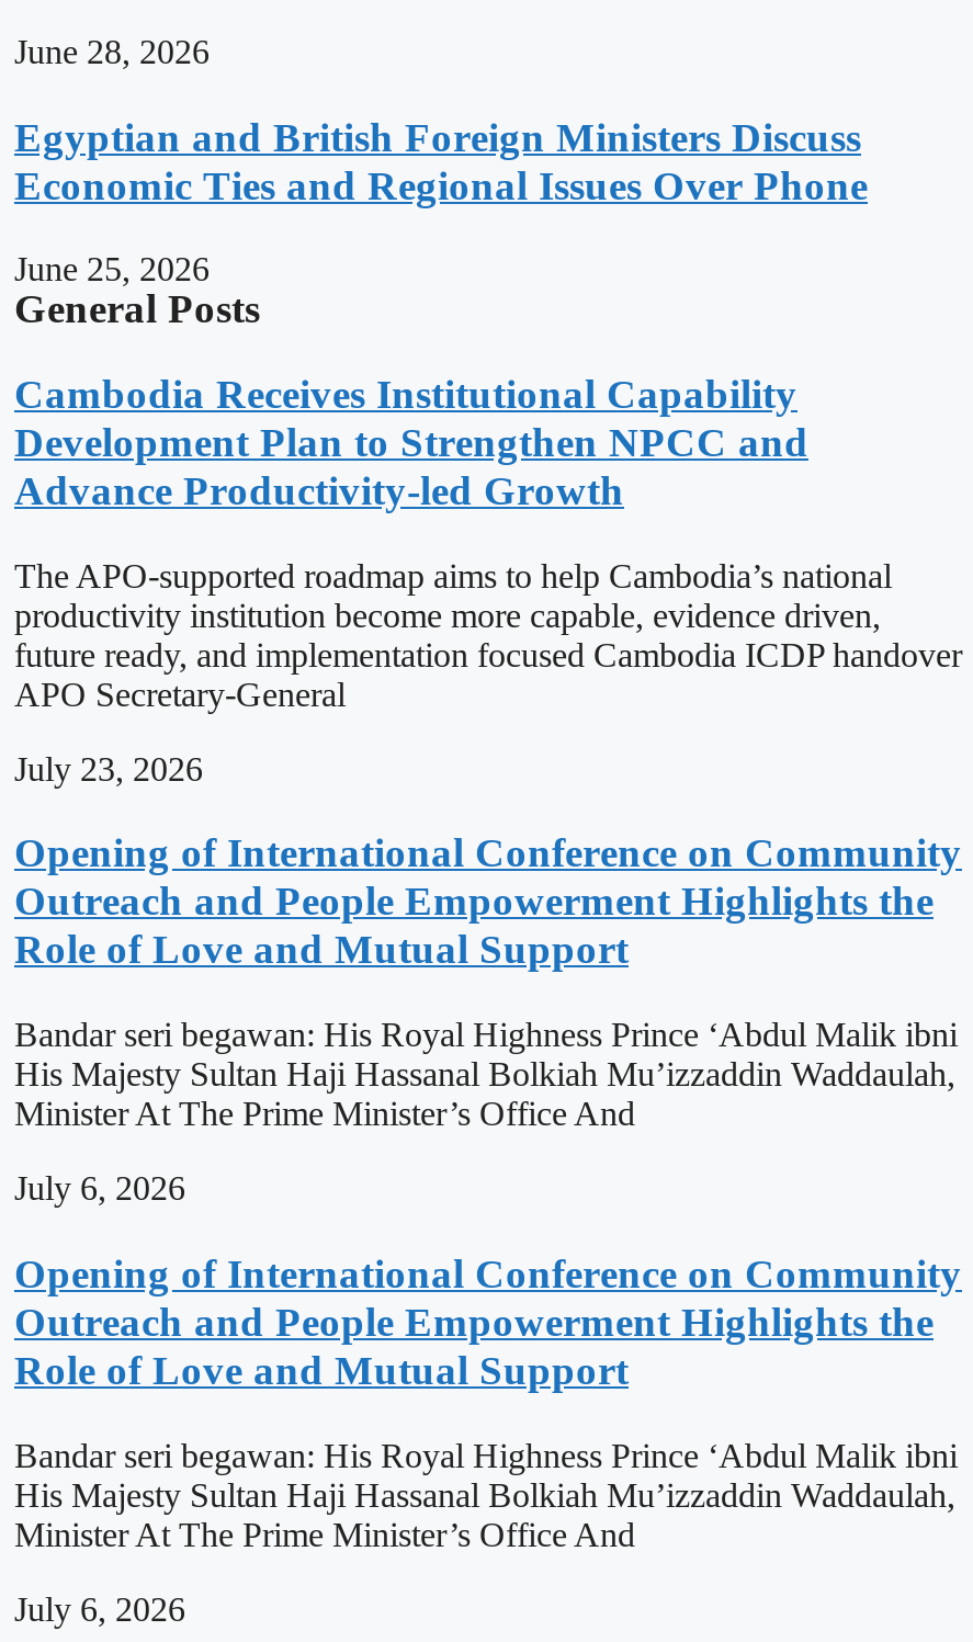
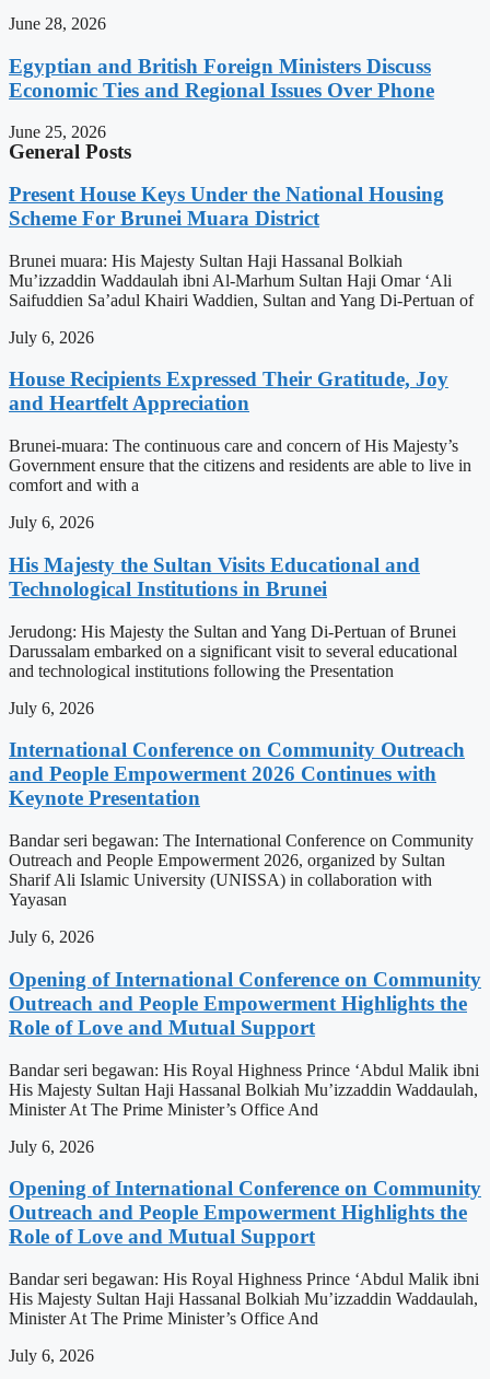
[14,371,962,787] Cambodia Receives Institutional Capability | Development Plan to Strengthen NPCC and | Advance Productivity-led Growth | The APO-supported roadmap aims to help Cambodia’s national | productivity institution become more capable, evidence driven, | future ready, and implementation focused Cambodia ICDP handover | APO Secretary-General | July 23, 2026 -> [9,183,474,946] Present House Keys Under the National Housing | Scheme For Brunei Muara District | Brunei muara: His Majesty Sultan Haji Hassanal Bolkiah | Mu’izzaddin Waddaulah ibni Al-Marhum Sultan Haji Omar ‘Ali | Saifuddien Sa’adul Khairi Waddien, Sultan and Yang Di-Pertuan of | July 6, 2026 | House Recipients Expressed Their Gratitude, Joy | and Heartfelt Appreciation | Brunei-muara: The continuous care and concern of His Majesty’s | Government ensure that the citizens and residents are able to live in | comfort and with a | July 6, 2026 | His Majesty the Sultan Visits Educational and | Technological Institutions in Brunei | Jerudong: His Majesty the Sultan and Yang Di-Pertuan of Brunei | Darussalam embarked on a significant visit to several educational | and technological institutions following the Presentation | July 6, 2026 | International Conference on Community Outreach | and People Empowerment 2026 Continues with | Keynote Presentation | Bandar seri begawan: The International Conference on Community | Outreach and People Empowerment 2026, organized by Sultan | Sharif Ali Islamic University (UNISSA) in collaboration with | Yayasan | July 6, 2026

